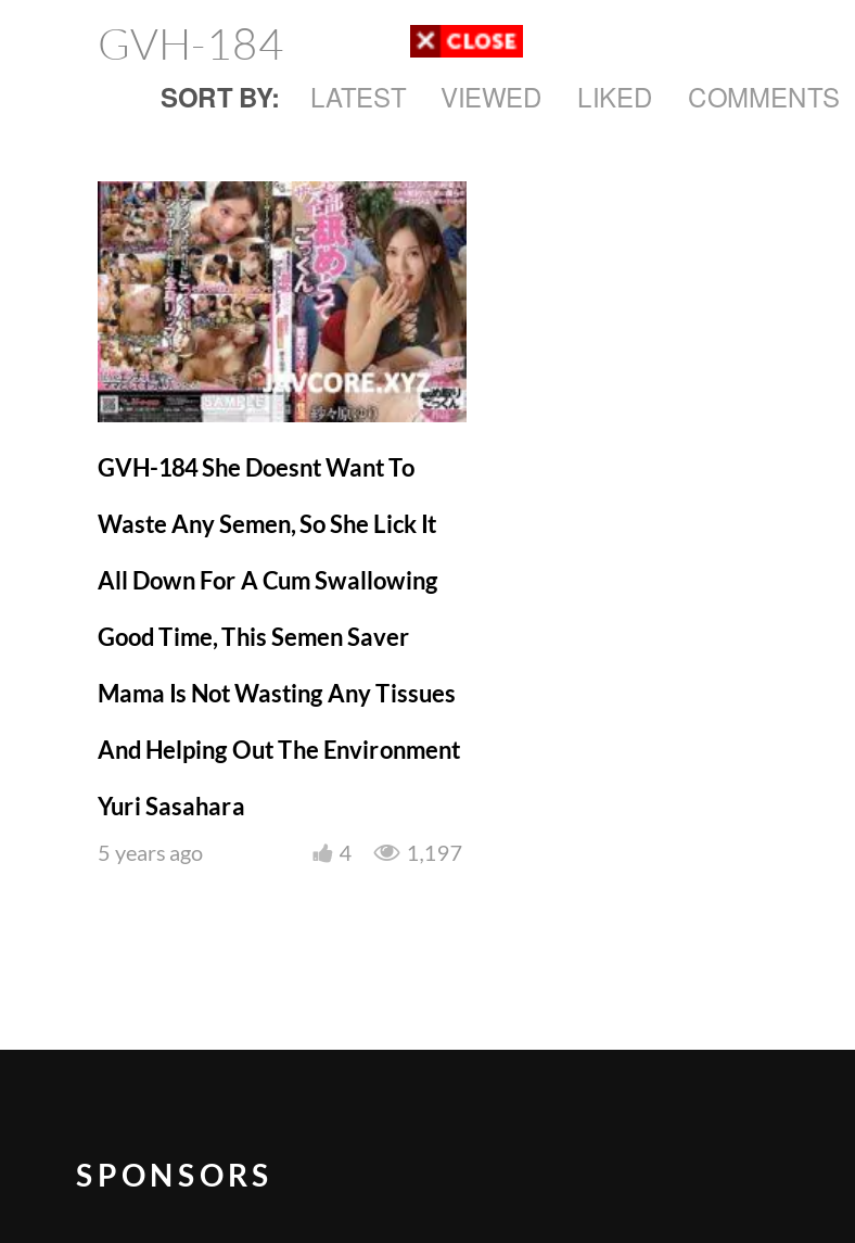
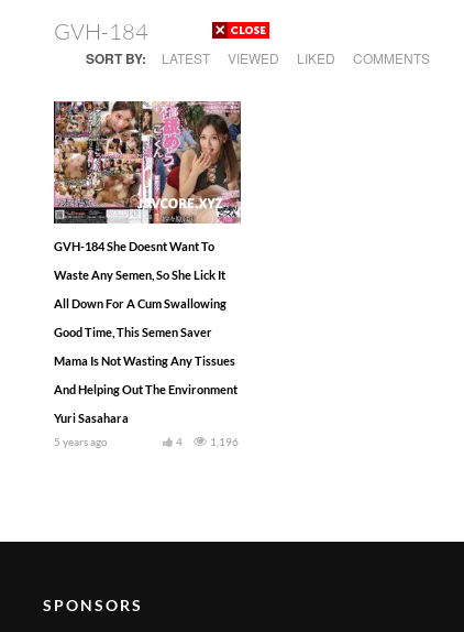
[406,839,463,865] 1,197 -> [210,435,239,448] 1,196

